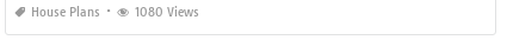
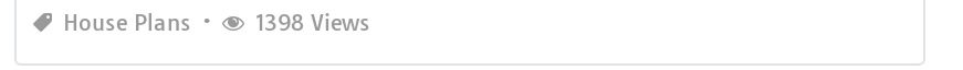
[135,5,199,20] 1080 Views -> [255,9,370,37] 1398 Views

